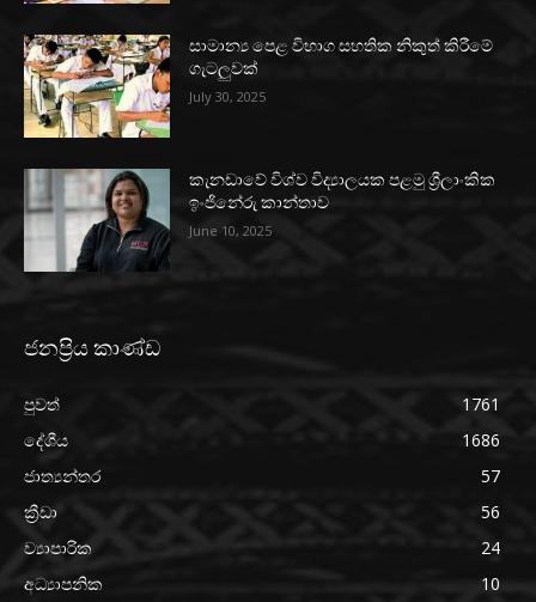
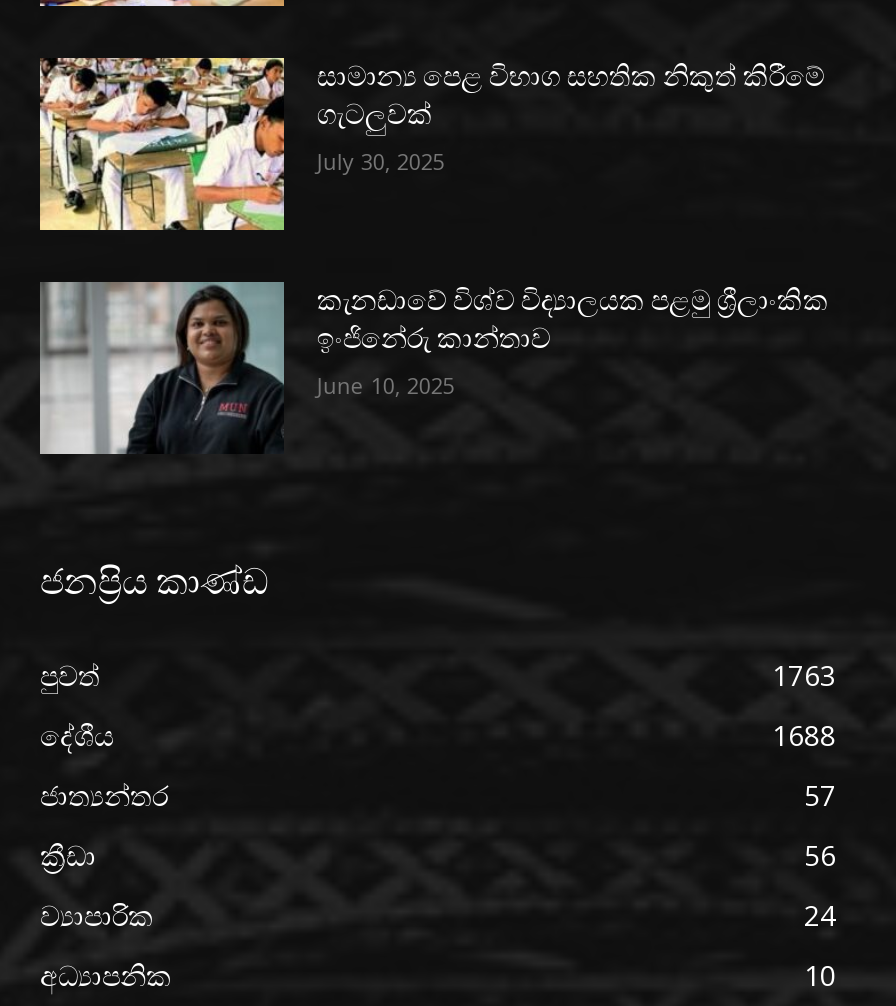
[462,392,500,415] 1761 -> [772,656,836,694] 1763
[462,428,500,451] 1686 -> [772,716,836,754] 1688

